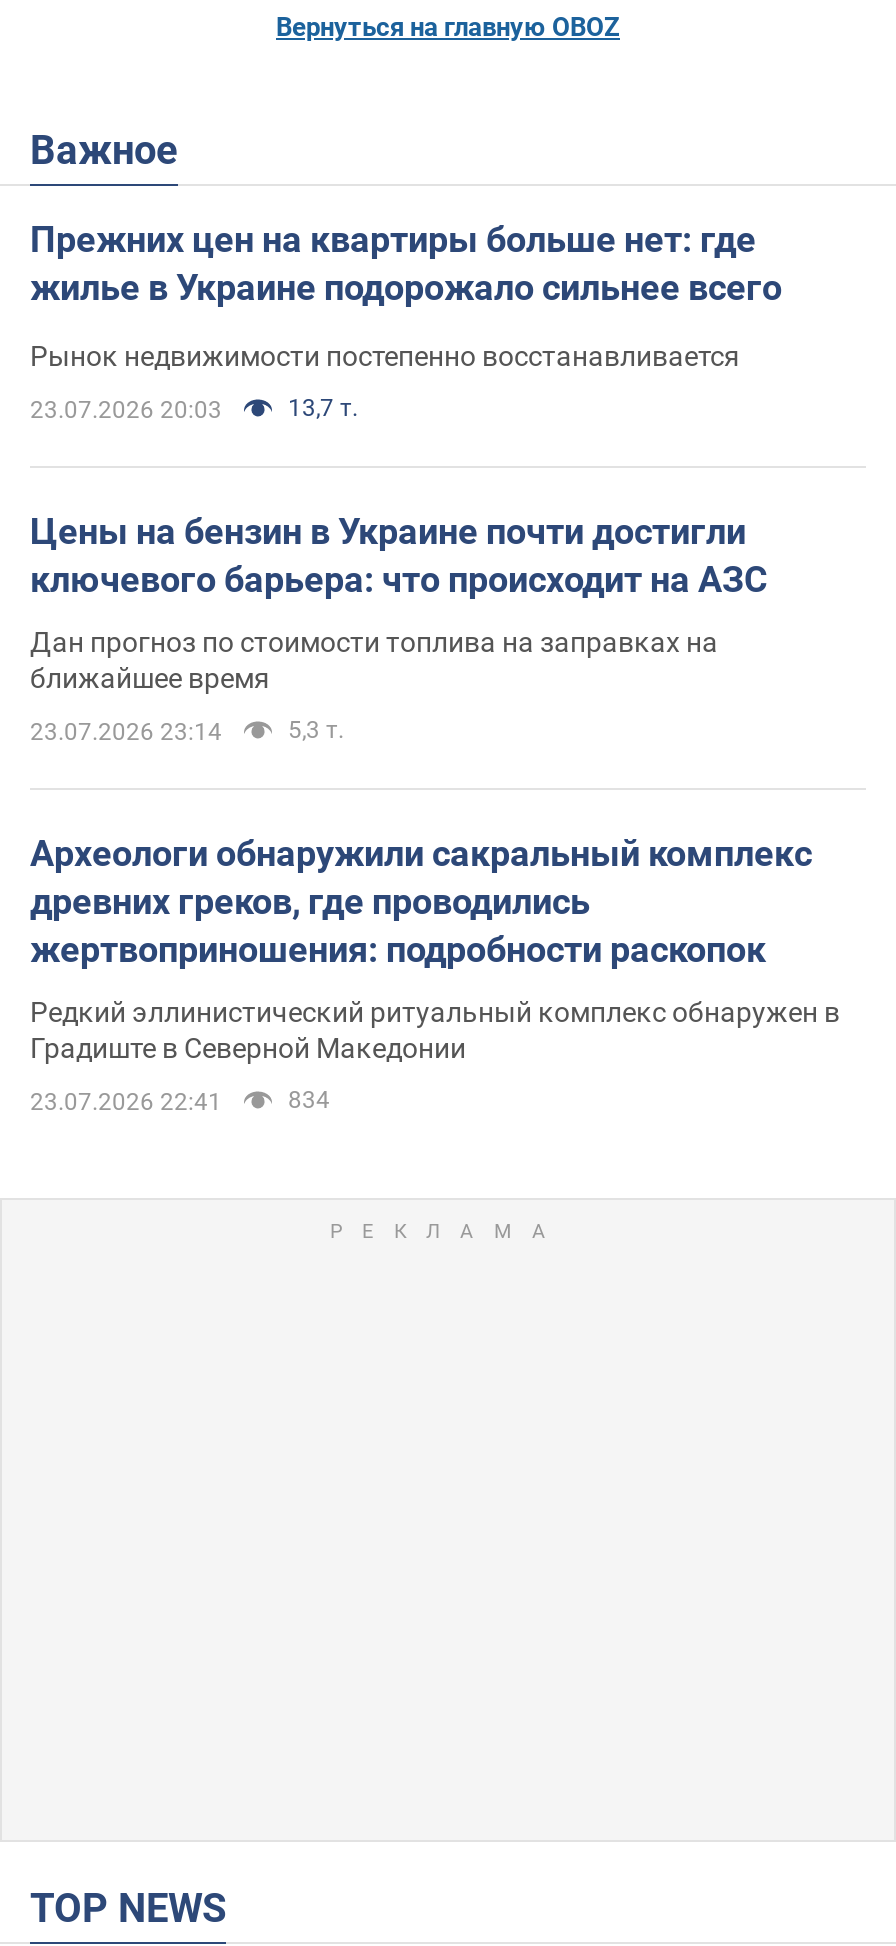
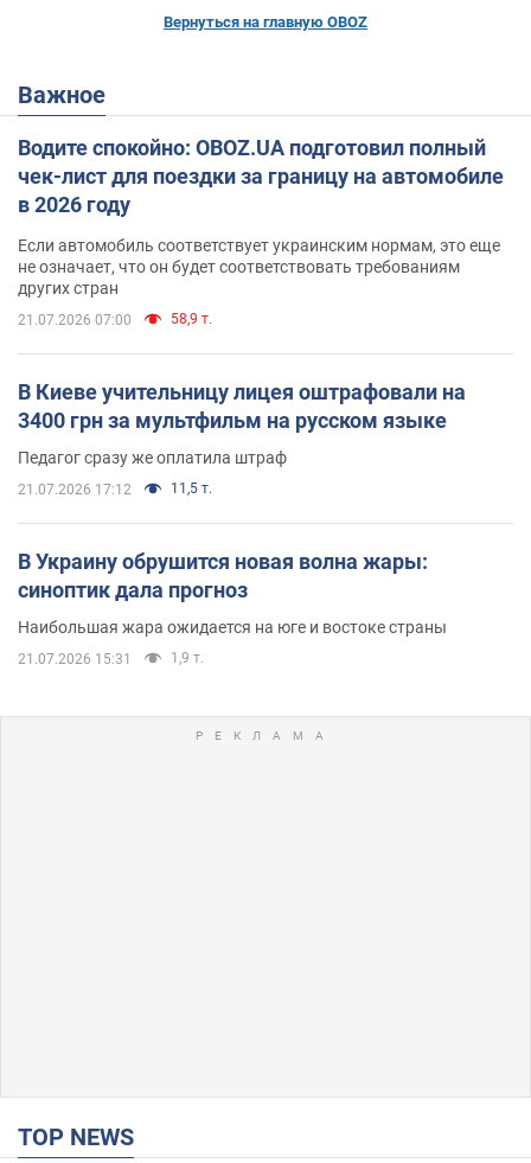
[30,219,782,309] Прежних цен на квартиры больше нет: где | жилье в Украине подорожало сильнее всего -> [18,136,504,217] Водите спокойно: OBOZ.UA подготовил полный | чек-лист для поездки за границу на автомобиле | в 2026 году
[30,341,740,373] Рынок недвижимости постепенно восстанавливается -> [18,236,500,298] Если автомобиль соответствует украинским нормам, это еще | не означает, что он будет соответствовать требованиям | других стран
[30,395,358,425] 23.07.2026 20:03 | 13,7 т. -> [18,311,212,329] 21.07.2026 07:00 | 58,9 т.
[30,511,768,601] Цены на бензин в Украине почти достигли | ключевого барьера: что происходит на АЗС -> [18,380,466,433] В Киеве учительницу лицея оштрафовали на | 3400 грн за мультфильм на русском языке
[30,627,718,695] Дан прогноз по стоимости топлива на заправках на | ближайшее время -> [18,448,287,467] Педагог сразу же оплатила штраф
[30,717,344,747] 23.07.2026 23:14 | 5,3 т. -> [18,480,212,498] 21.07.2026 17:12 | 11,5 т.
[30,833,812,971] Археологи обнаружили сакральный комплекс | древних греков, где проводились | жертвоприношения: подробности раскопок -> [18,549,428,603] В Украину обрушится новая волна жары: | синоптик дала прогноз
[30,997,840,1065] Редкий эллинистический ритуальный комплекс обнаружен в | Градиште в Северной Македонии -> [18,618,447,637] Наибольшая жара ожидается на юге и востоке страны
[30,1087,330,1117] 23.07.2026 22:41 | 834 -> [18,650,204,668] 21.07.2026 15:31 | 1,9 т.

